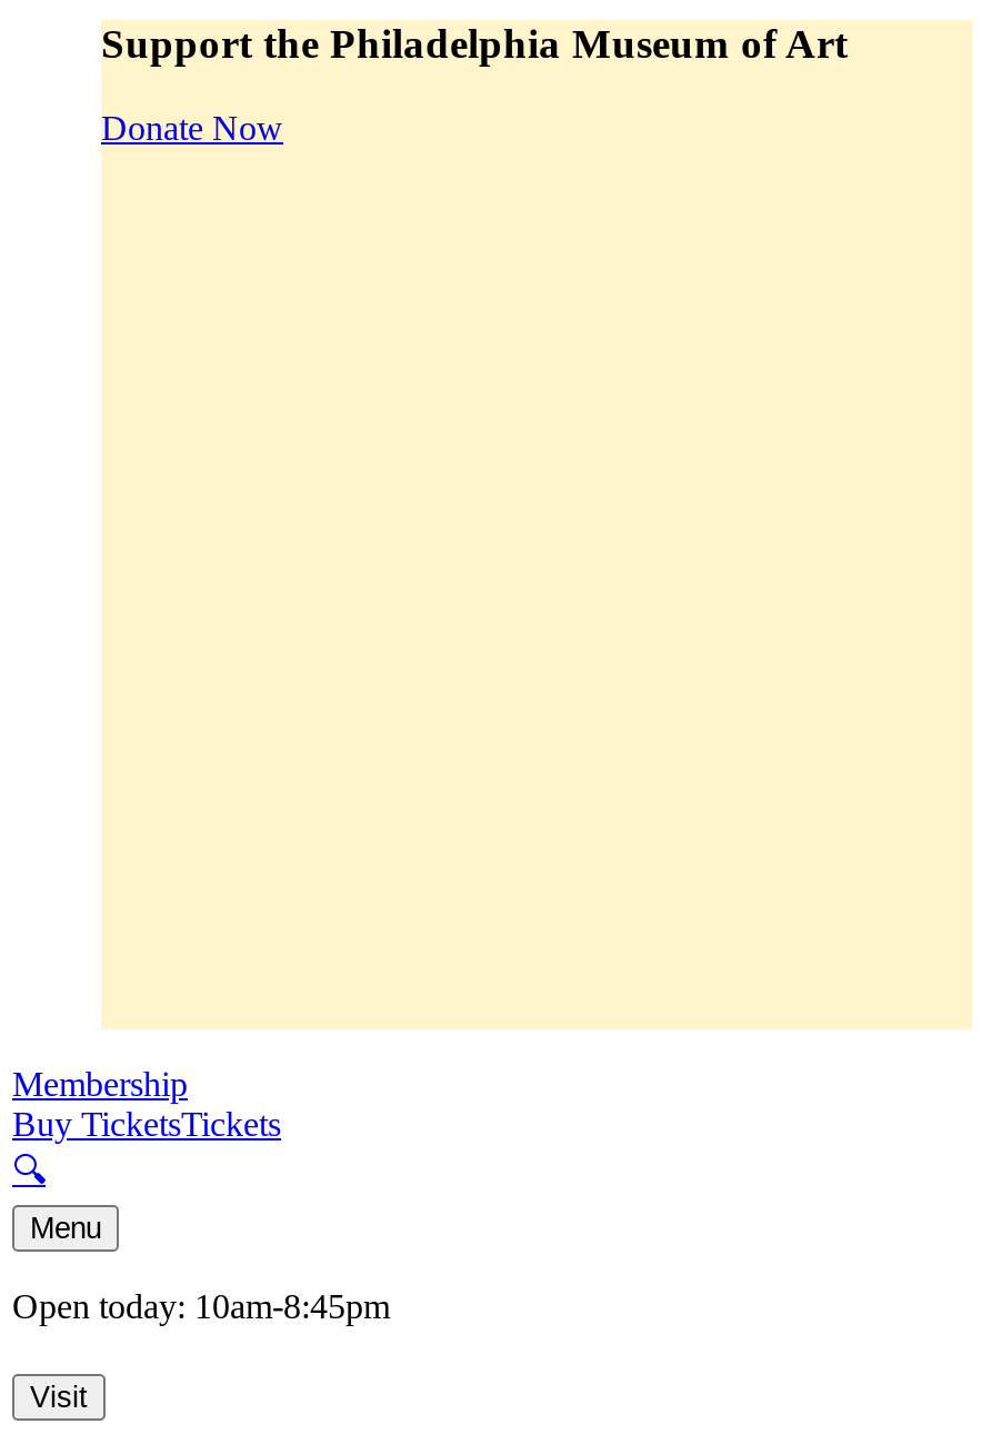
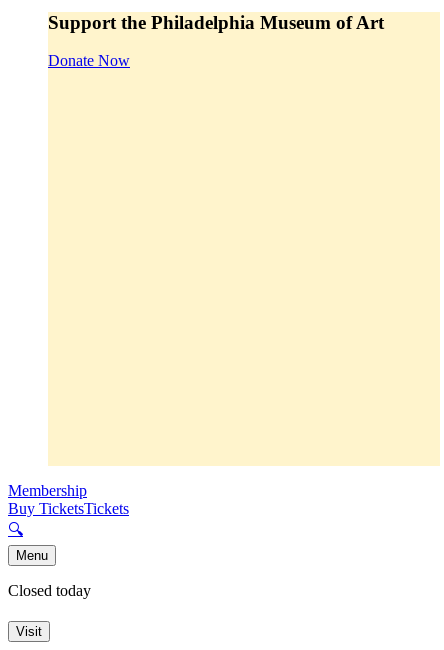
[12,1288,390,1326] Open today: 10am-8:45pm -> [8,582,91,599] Closed today

